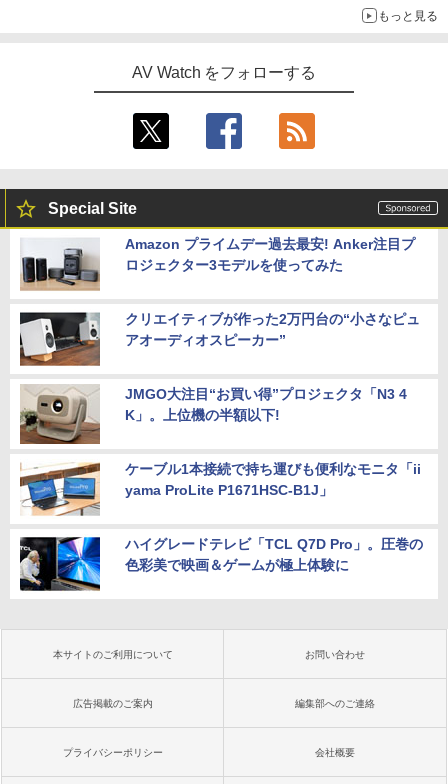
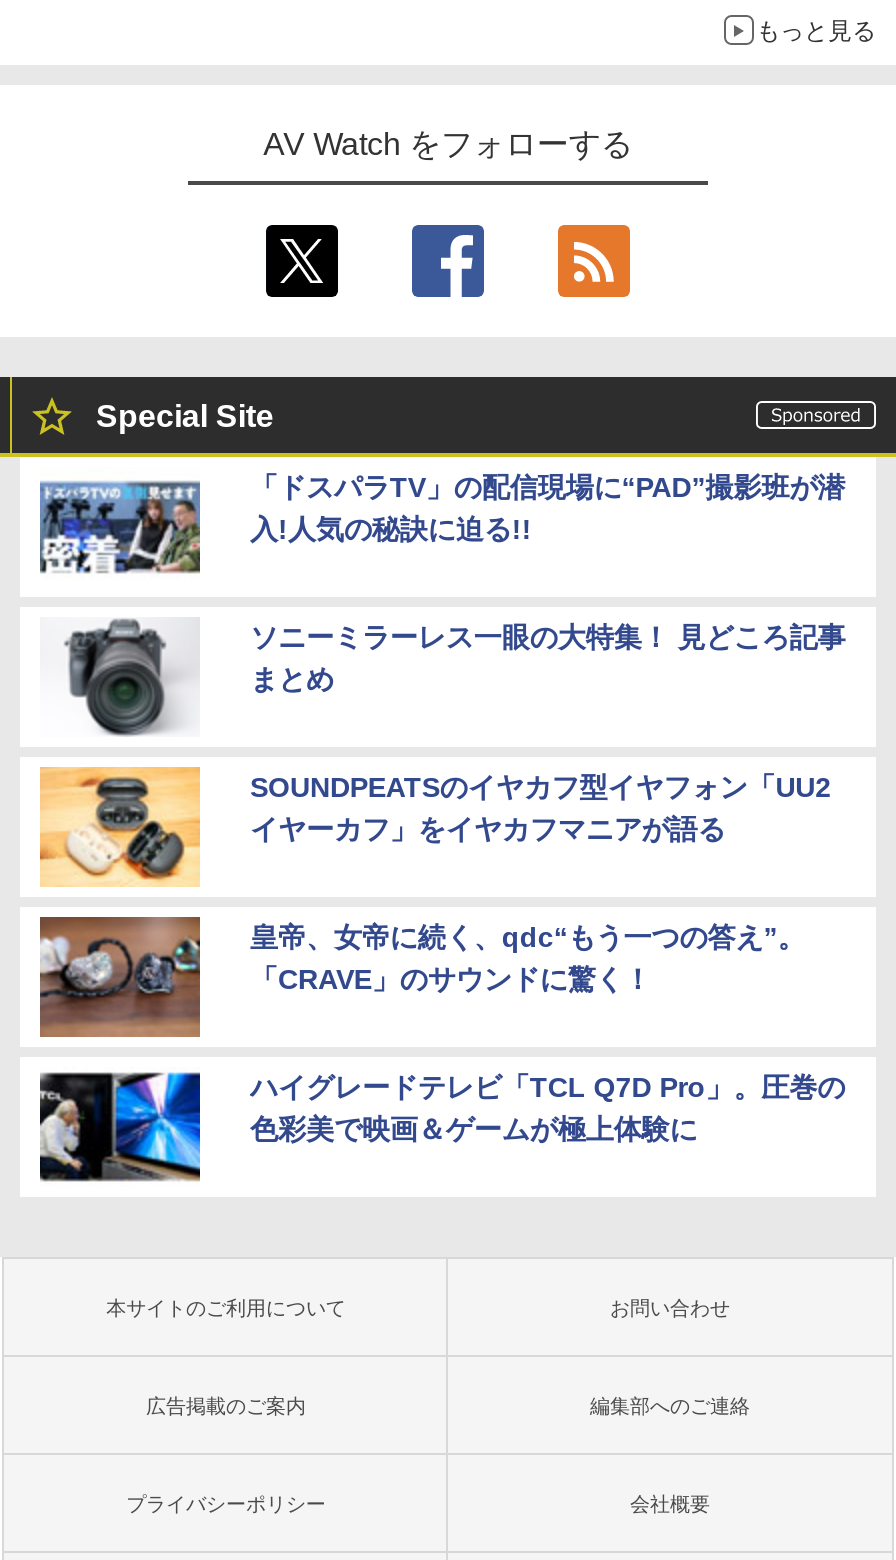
[20,236,415,292] [image] | Amazon プライムデー過去最安! Anker注目プ | ロジェクター3モデルを使ってみた -> [40,472,845,581] [image] | 「ドスパラTV」の配信現場に“PAD”撮影班が潜 | 入!人気の秘訣に迫る!!
[19,310,420,368] [image] | クリエイティブが作った2万円台の“小さなピュ | アオーディオスピーカー” -> [40,617,845,737] [image] | ソニーミラーレス一眼の大特集！ 見どころ記事 | まとめ
[19,384,407,445] [image] | JMGO大注目“お買い得”プロジェクタ「N3 4 | K」。上位機の半額以下! -> [38,767,831,887] [image] | SOUNDPEATSのイヤカフ型イヤフォン「UU2 | イヤーカフ」をイヤカフマニアが語る
[19,459,421,519] [image] | ケーブル1本接続で持ち運びも便利なモニタ「ii | yama ProLite P1671HSC-B1J」 -> [38,915,805,1039] [image] | 皇帝、女帝に続く、qdc“もう一つの答え”。 | 「CRAVE」のサウンドに驚く！

